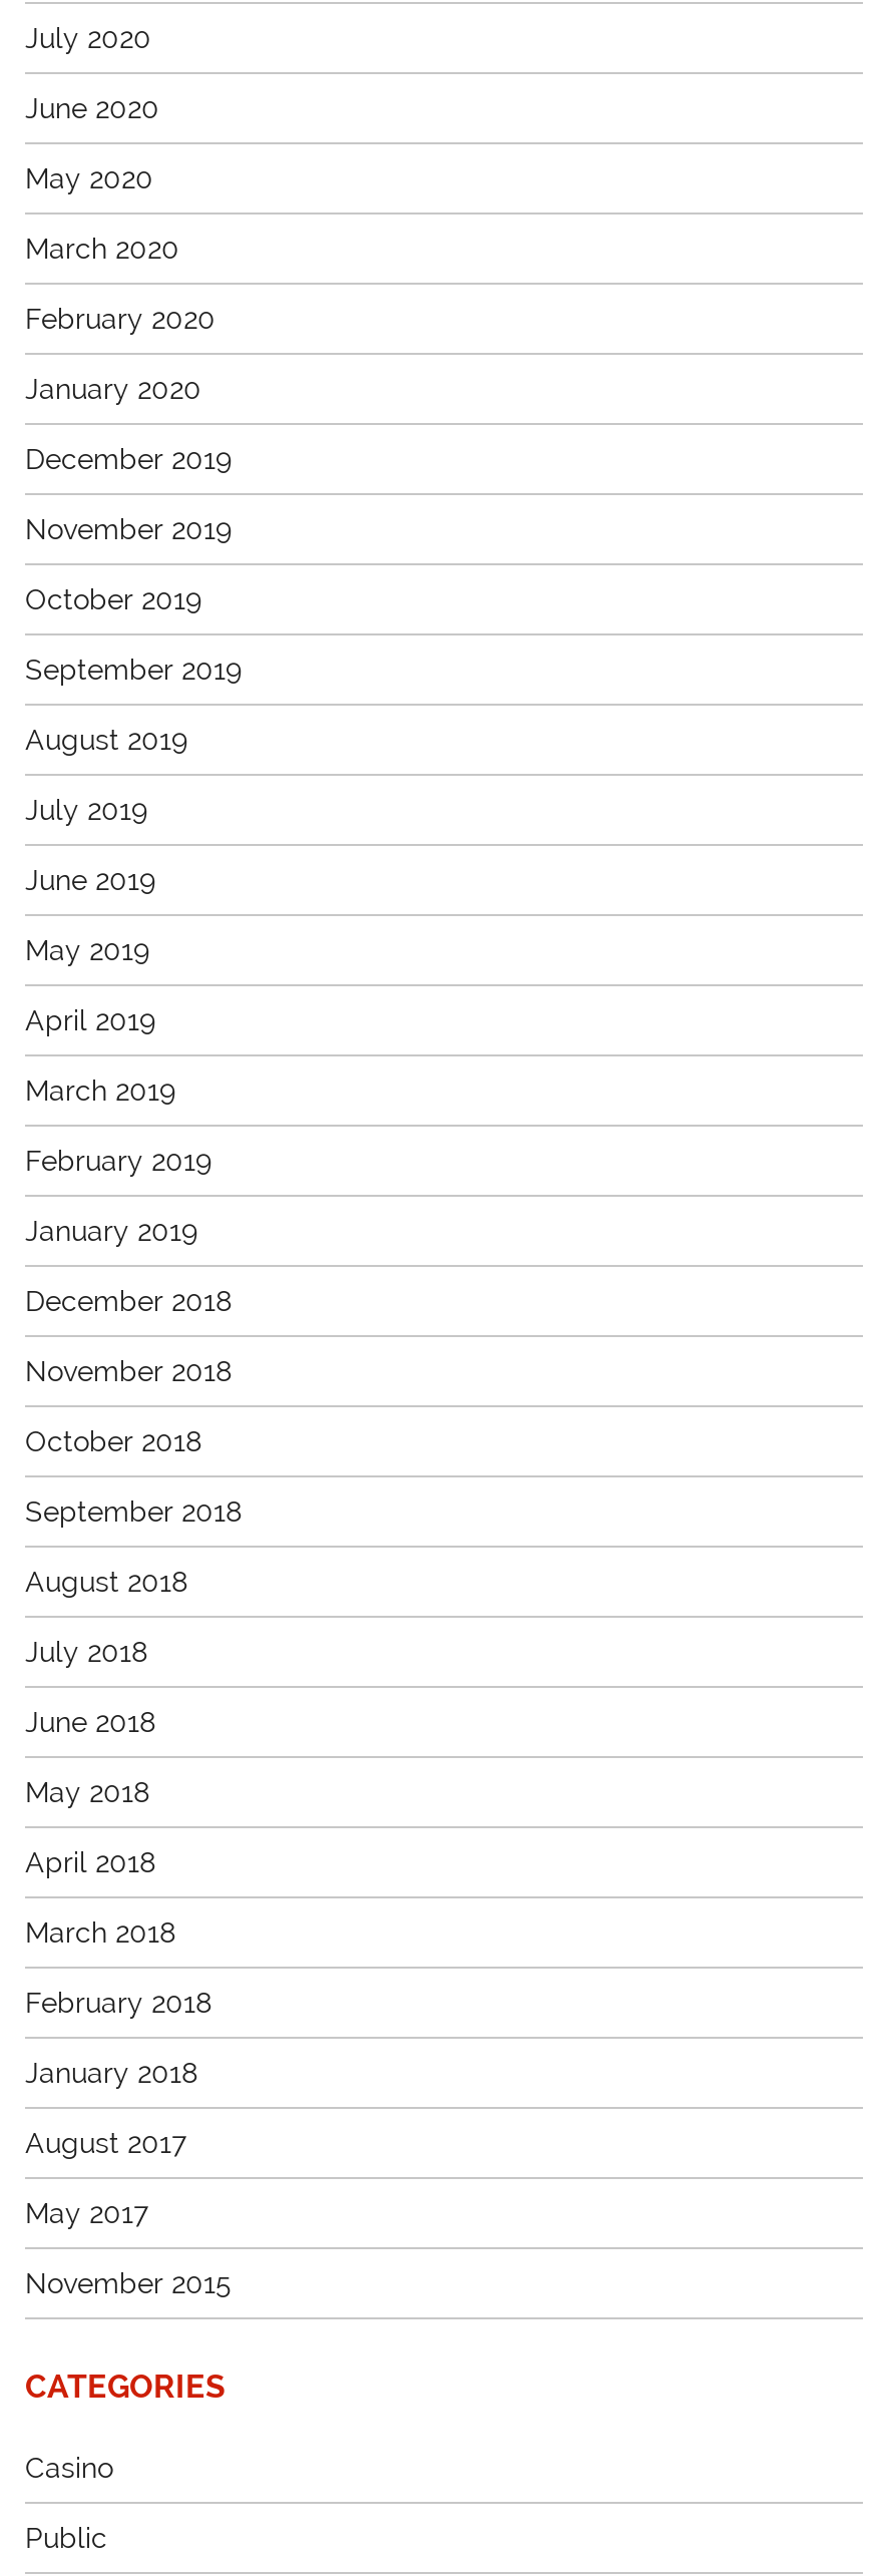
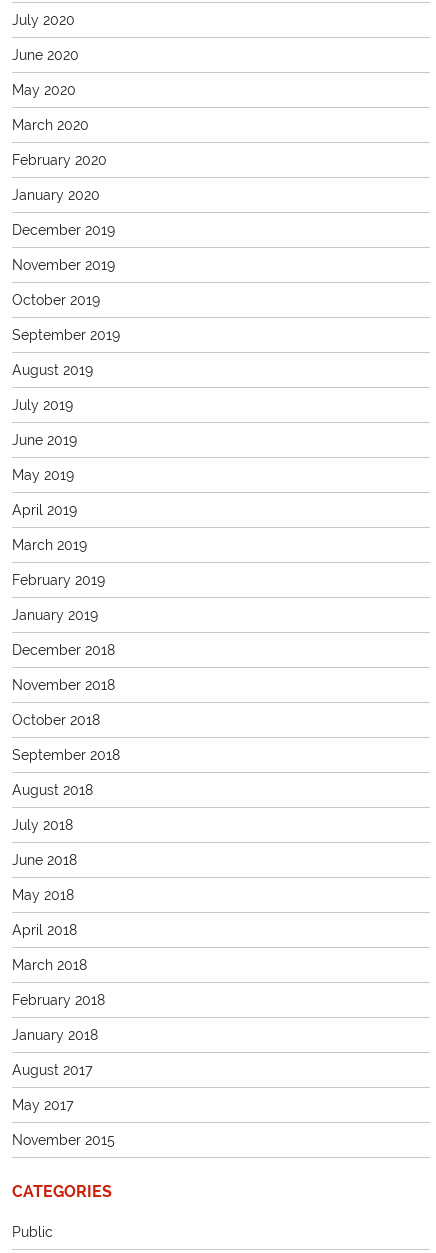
[25,2452,113,2484] Casino -> none

